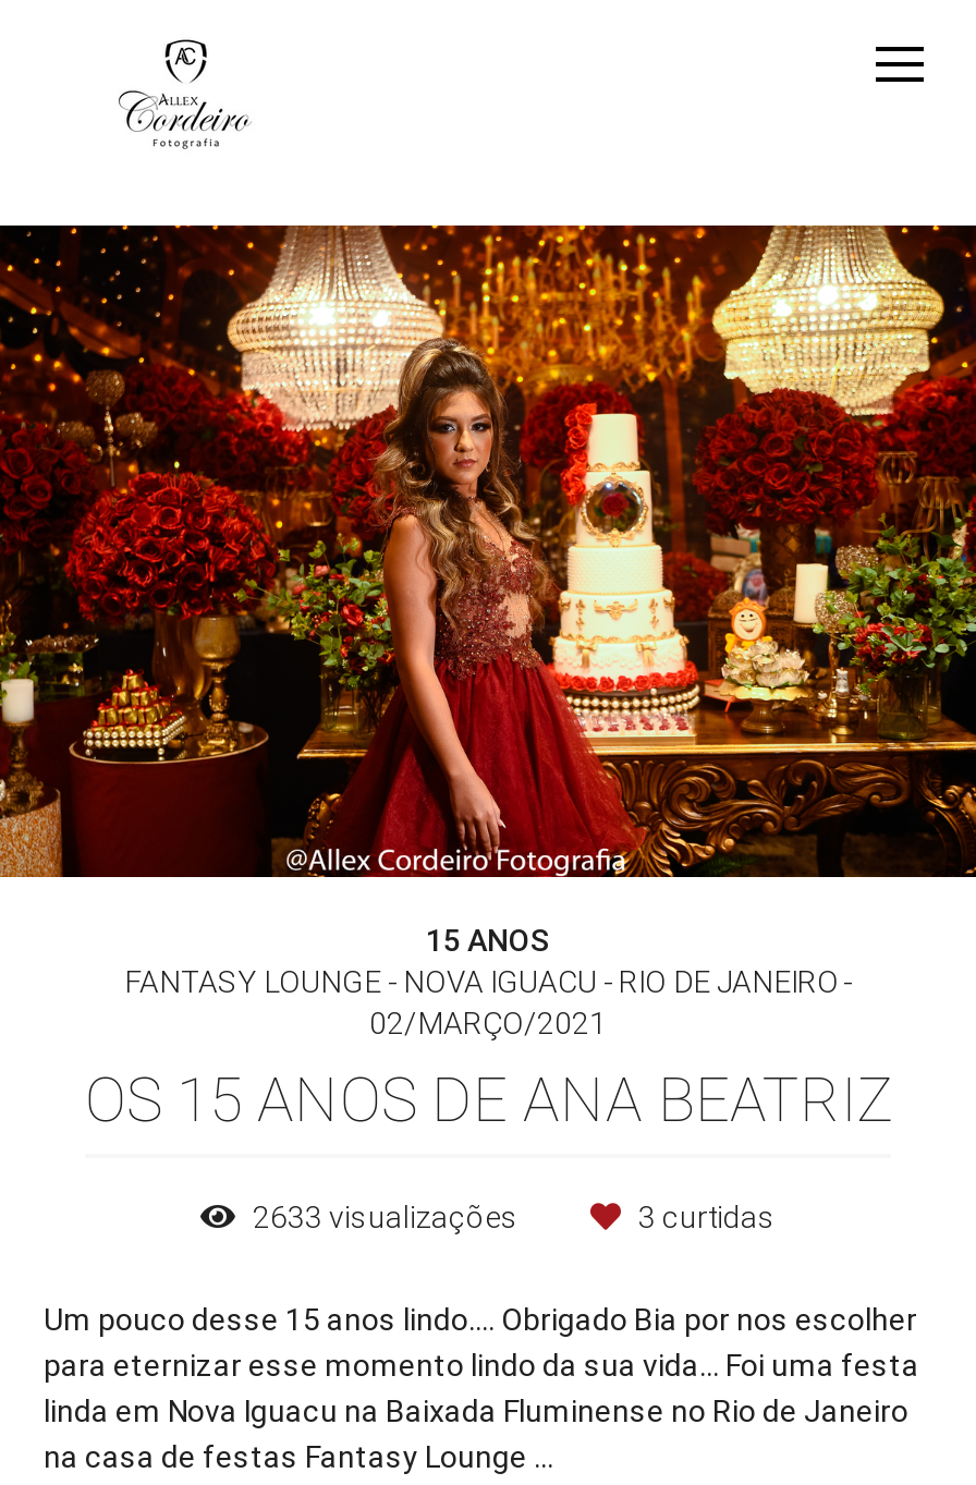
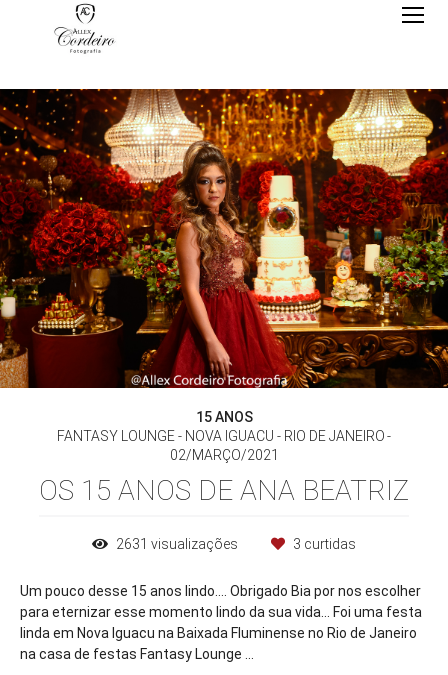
[253,1200,525,1234] 2633 visualizações -> [116,536,241,552] 2631 visualizações

